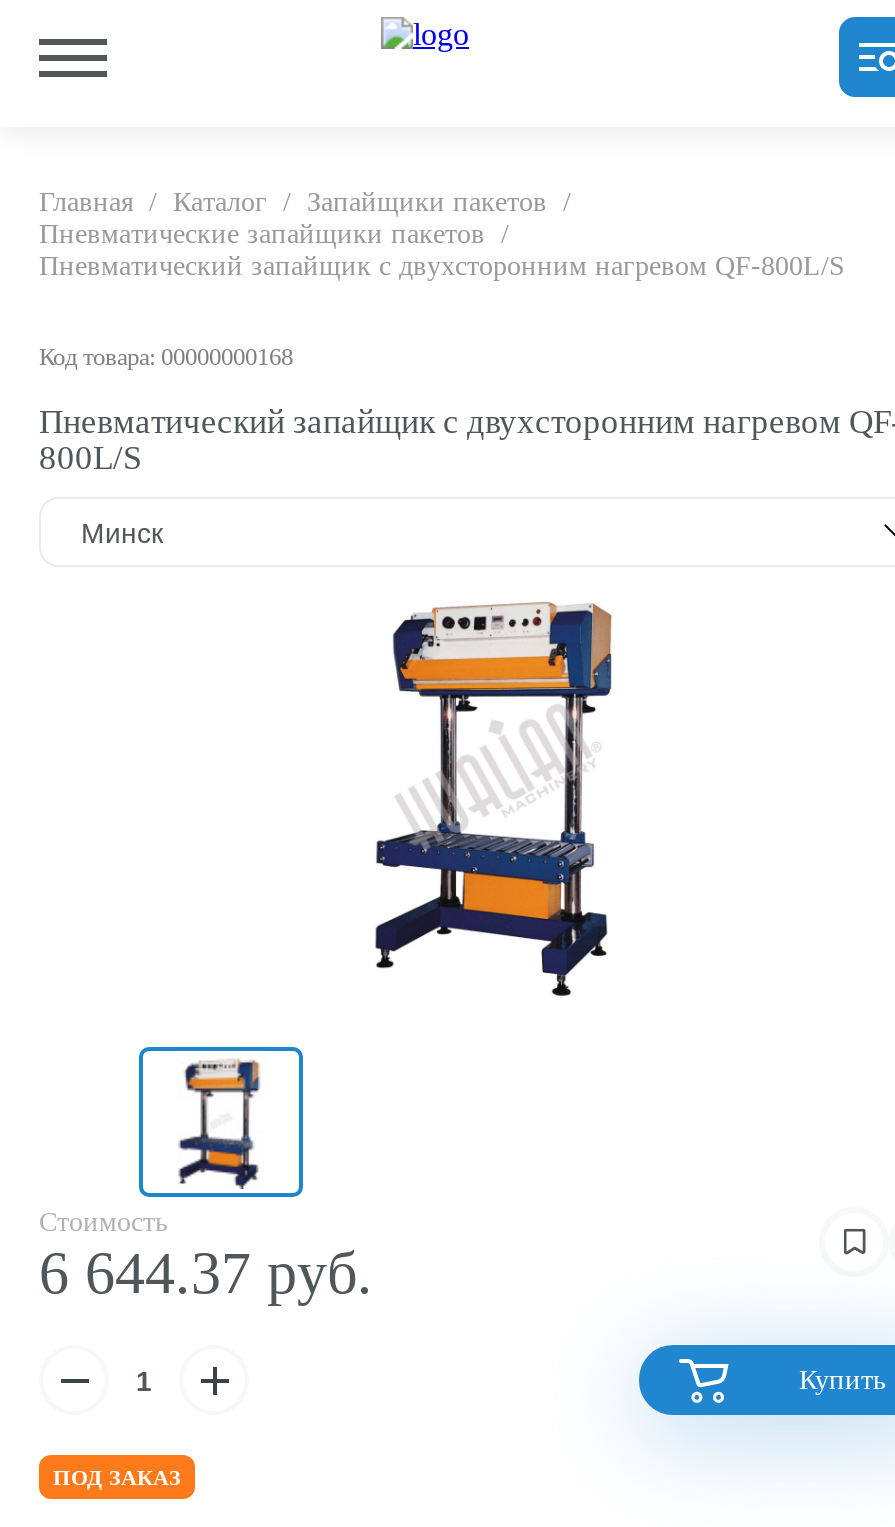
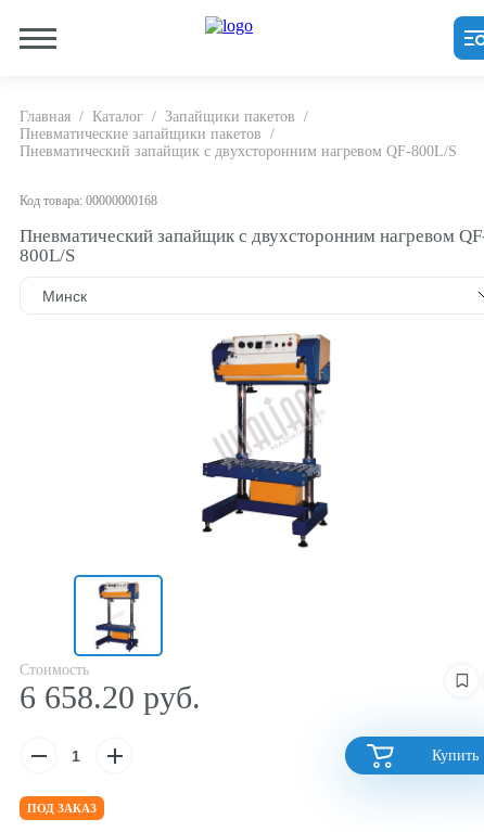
[39,1239,373,1305] 6 644.37 руб. -> [20,679,201,715] 6 658.20 руб.

